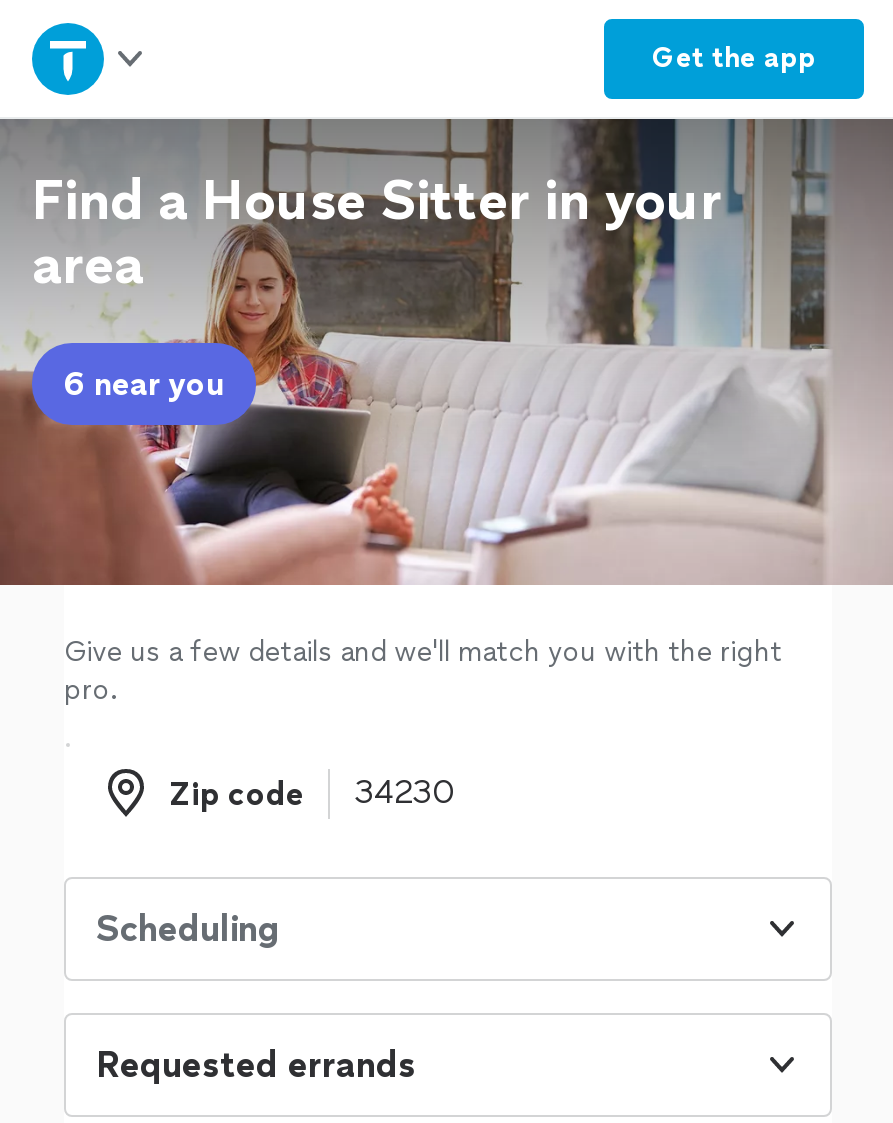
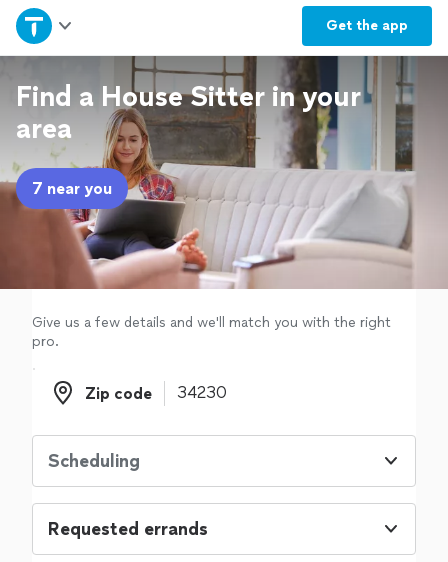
[64,365,224,403] 6 near you -> [32,179,112,198] 7 near you

